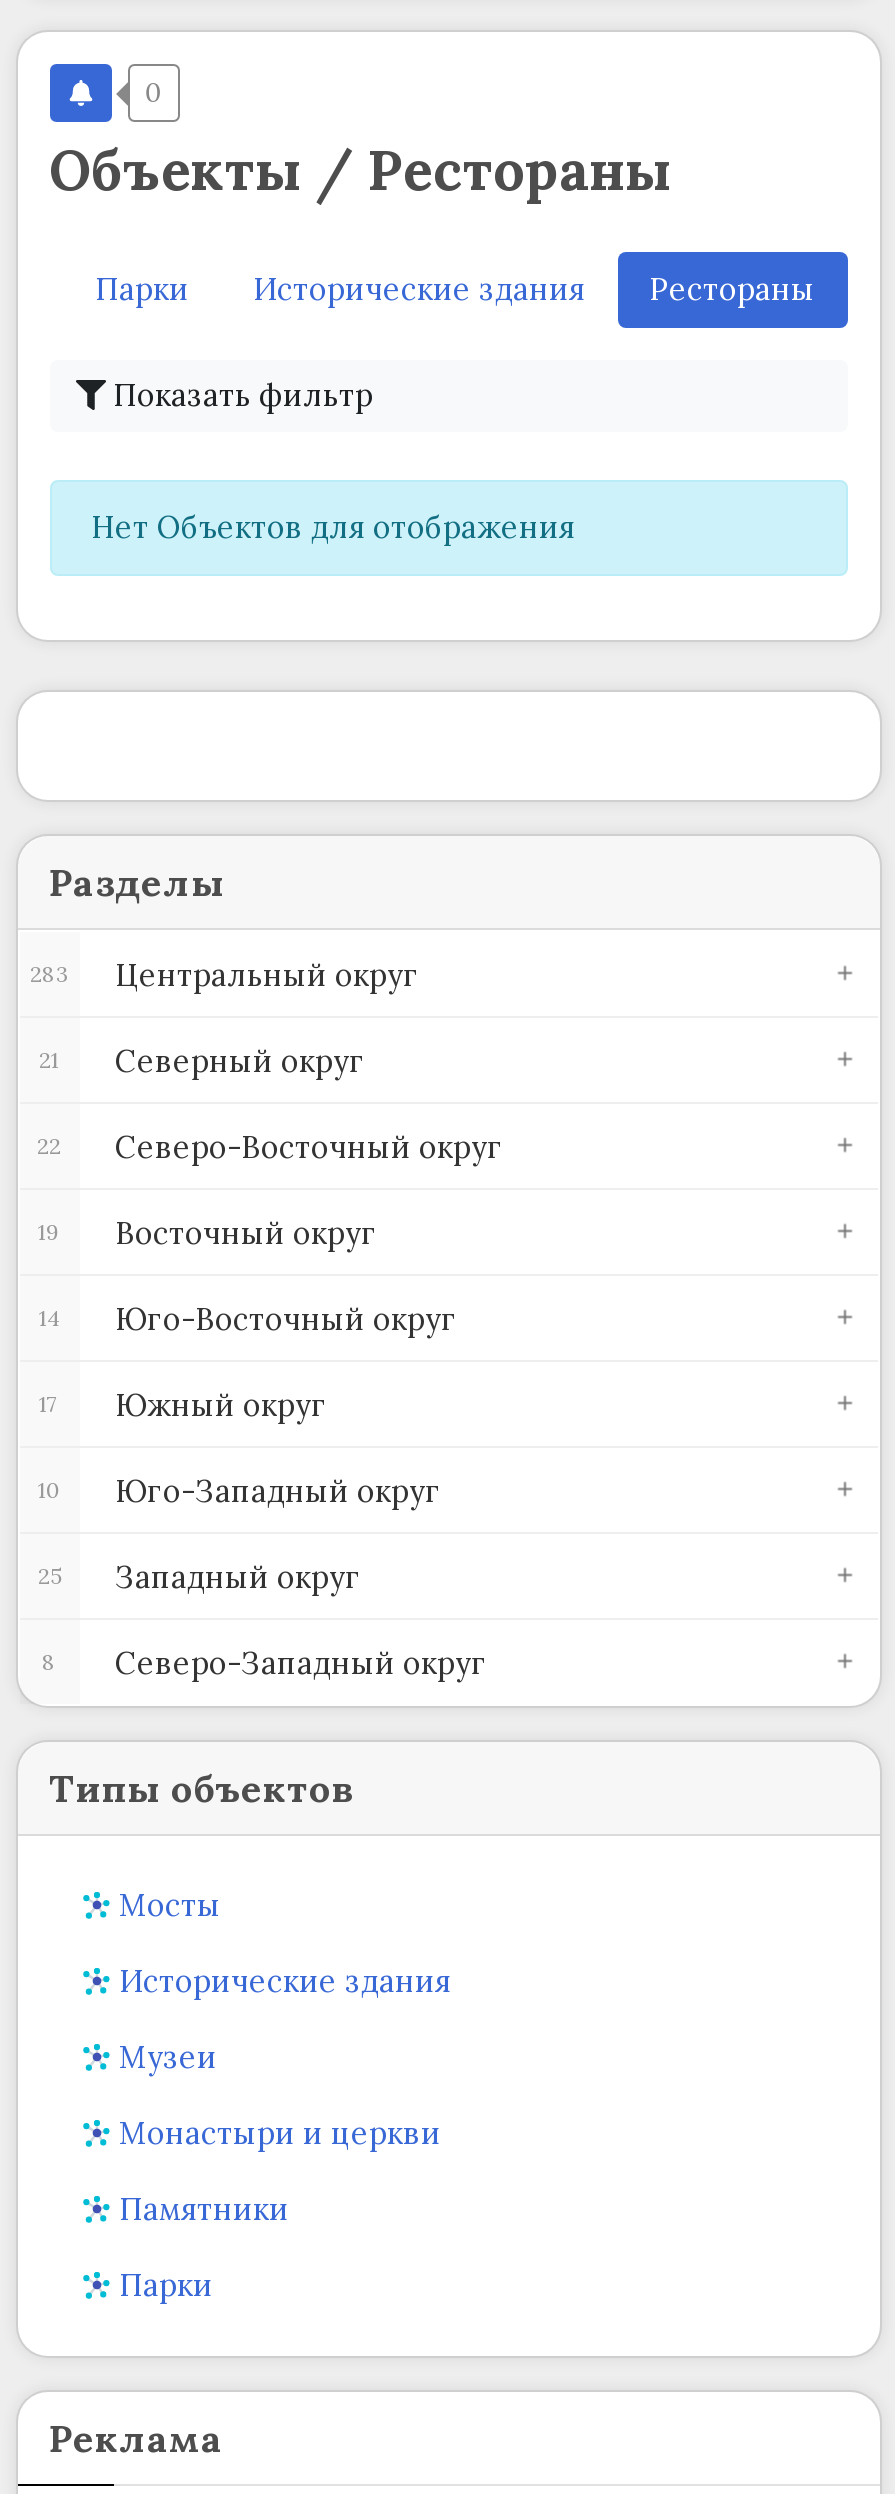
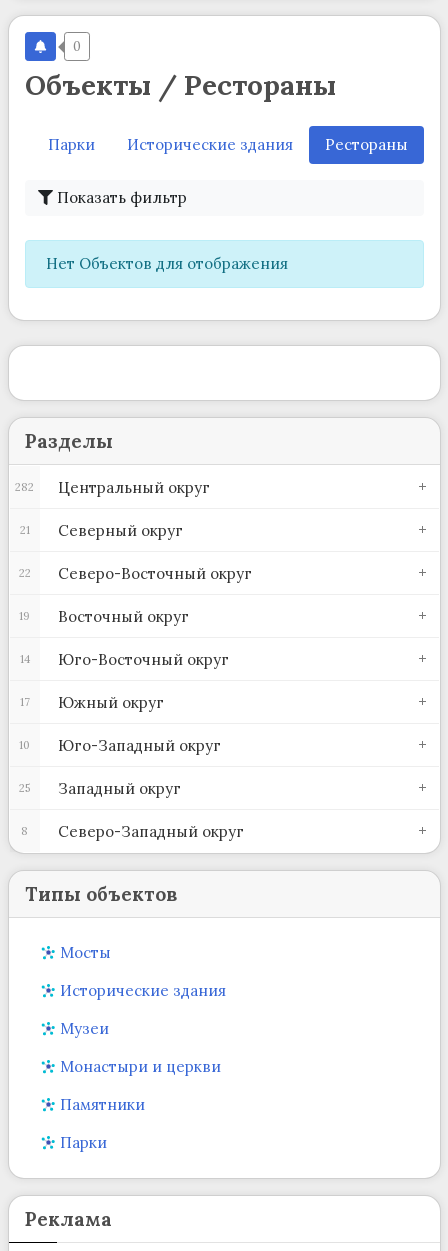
[30,955,419,993] 283 Центральный округ -> [15,478,209,497] 282 Центральный округ

